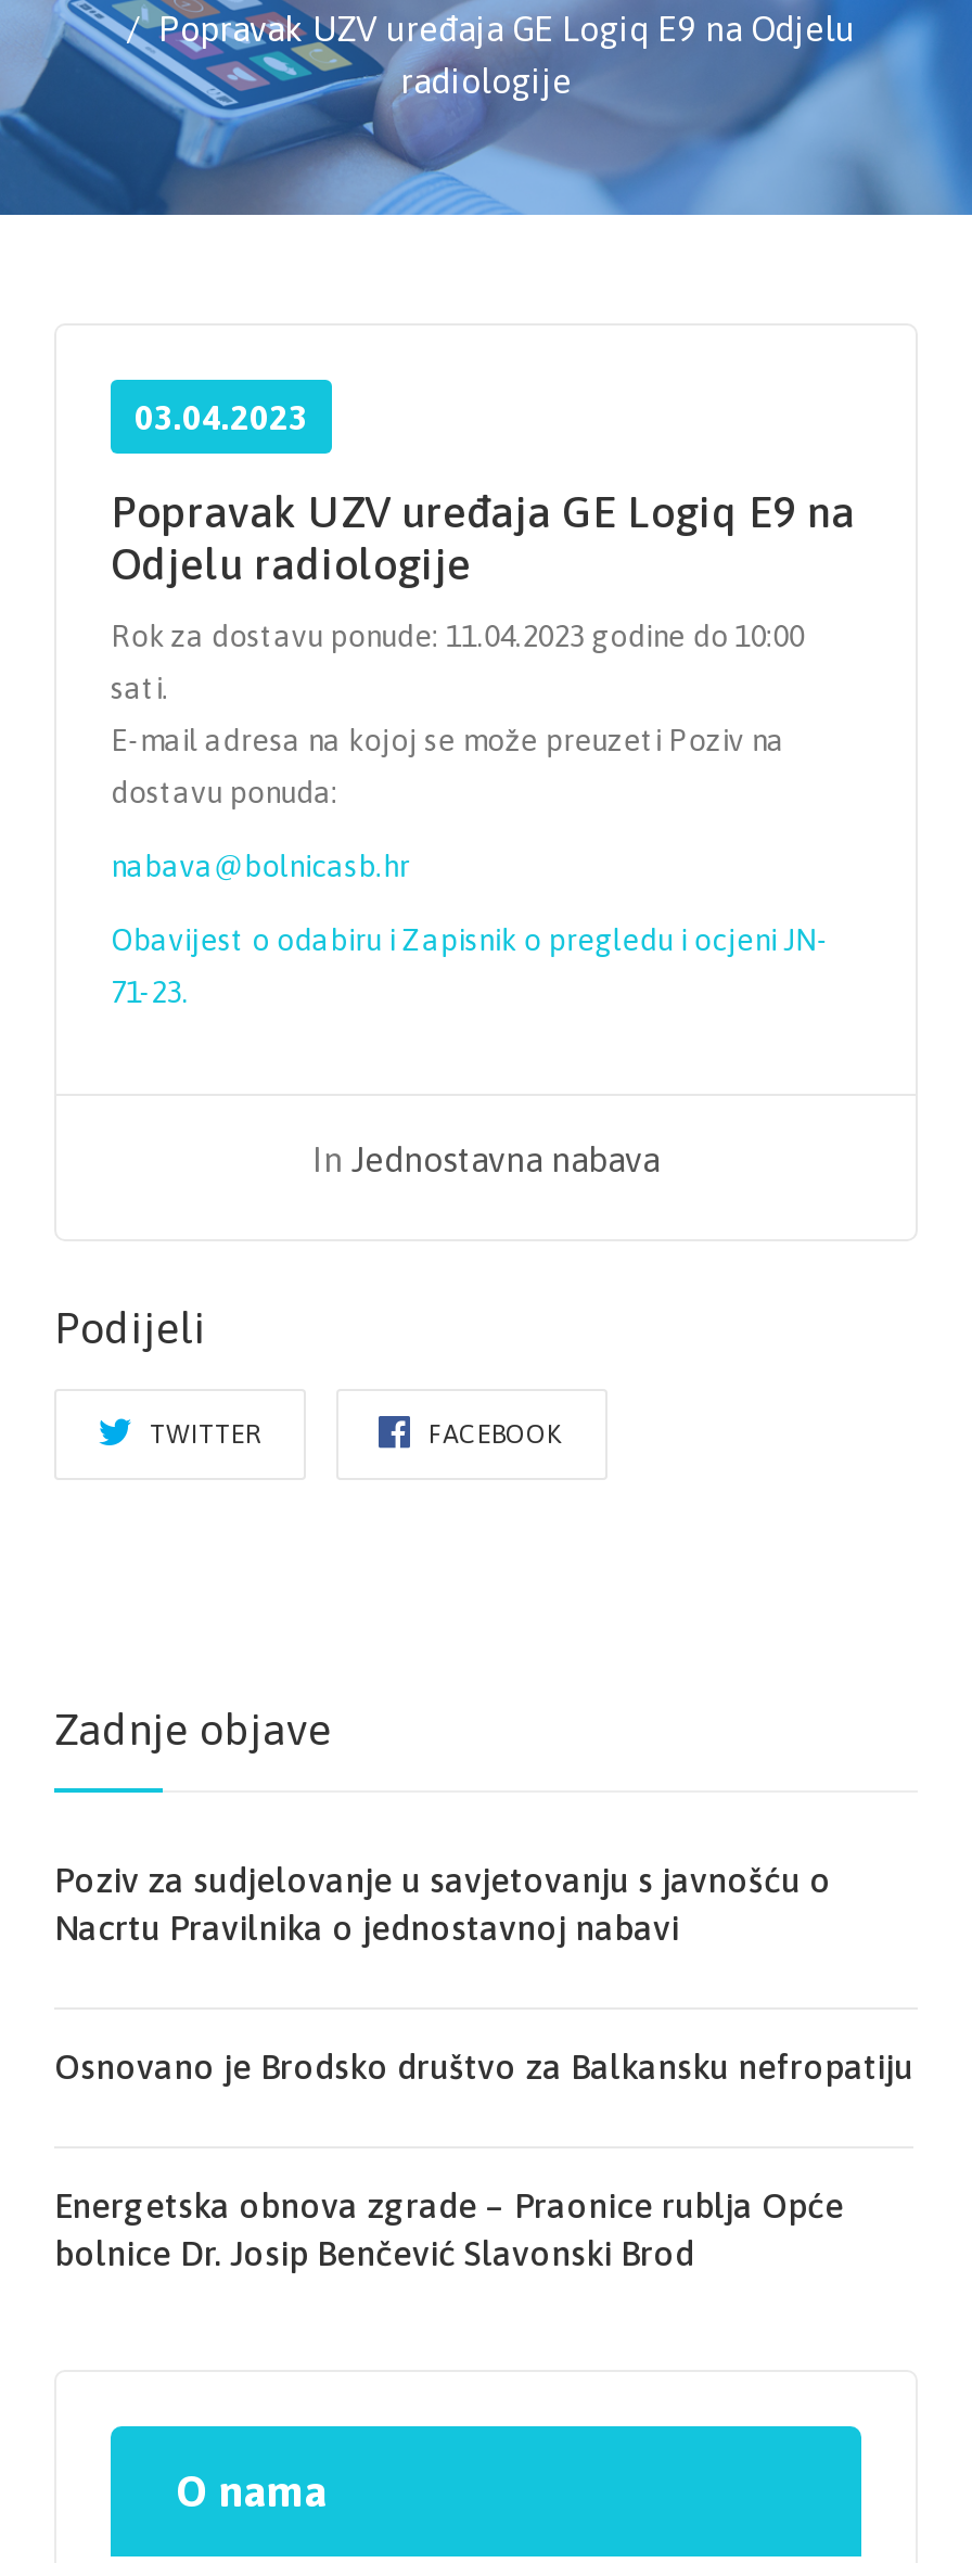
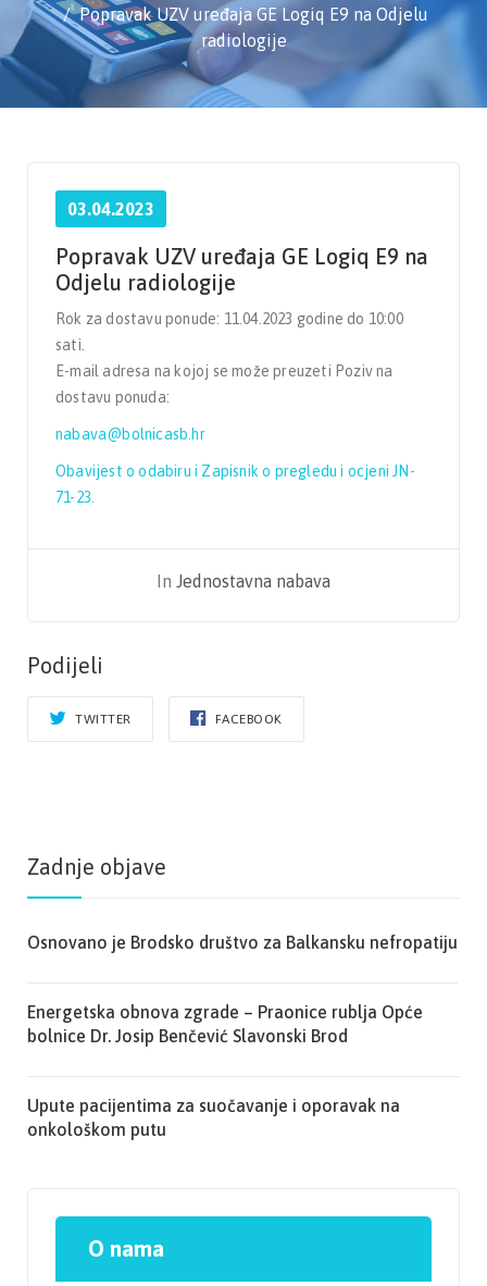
[54,1860,831,1946] Poziv za sudjelovanje u savjetovanju s javnošću o | Nacrtu Pravilnika o jednostavnoj nabavi -> none
moved [54,2046,913,2272] -> [27,932,458,1045]: Osnovano je Brodsko društvo za Balkansku nefropatiju | Energetska obnova zgrade – Praonice rublja Opće | bolnice Dr. Josip Benčević Slavonski Brod
none -> [27,1095,400,1139] Upute pacijentima za suočavanje i oporavak na | onkološkom putu

